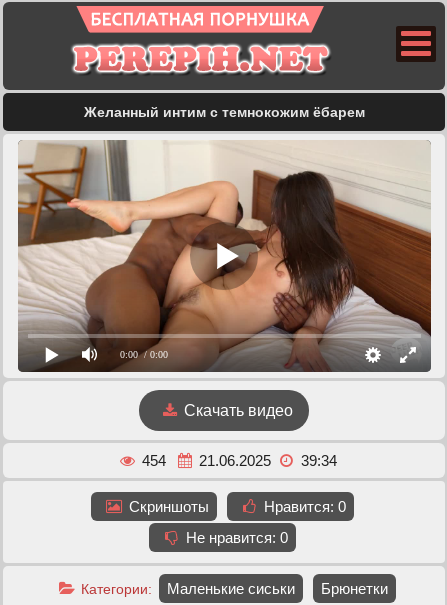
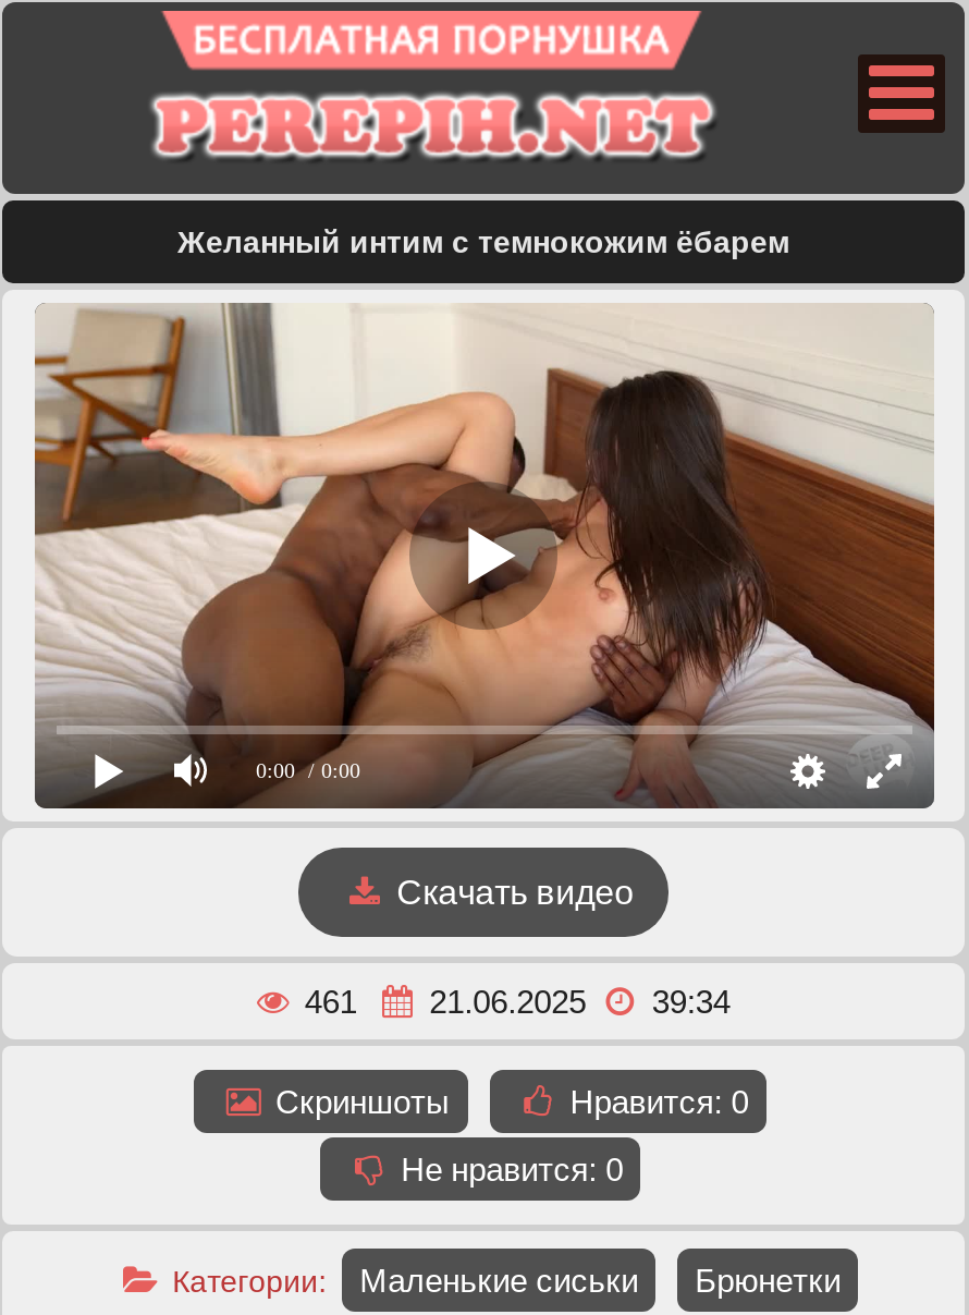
[138,452,337,469] 454 21.06.2025 39:34 -> [296,983,730,1020] 461 21.06.2025 39:34

